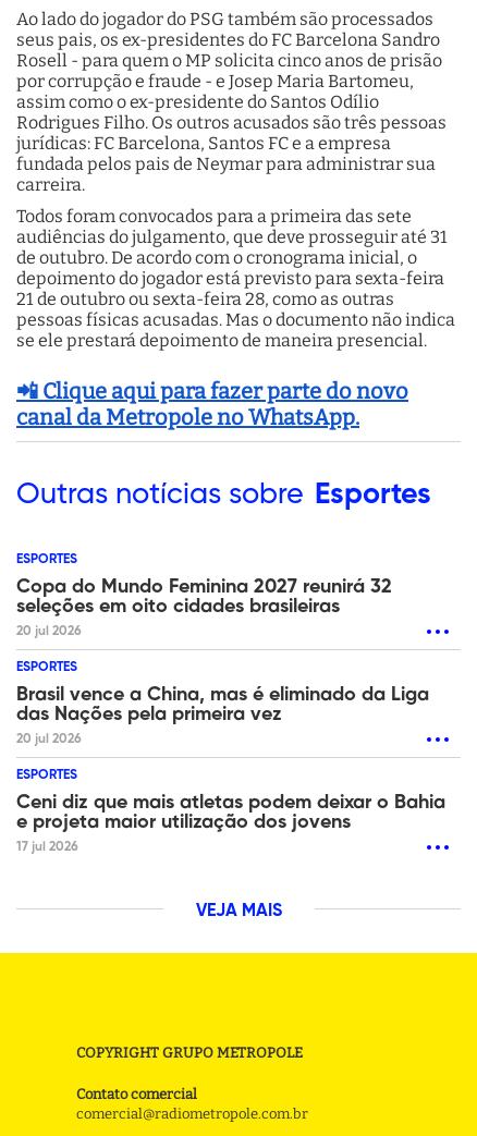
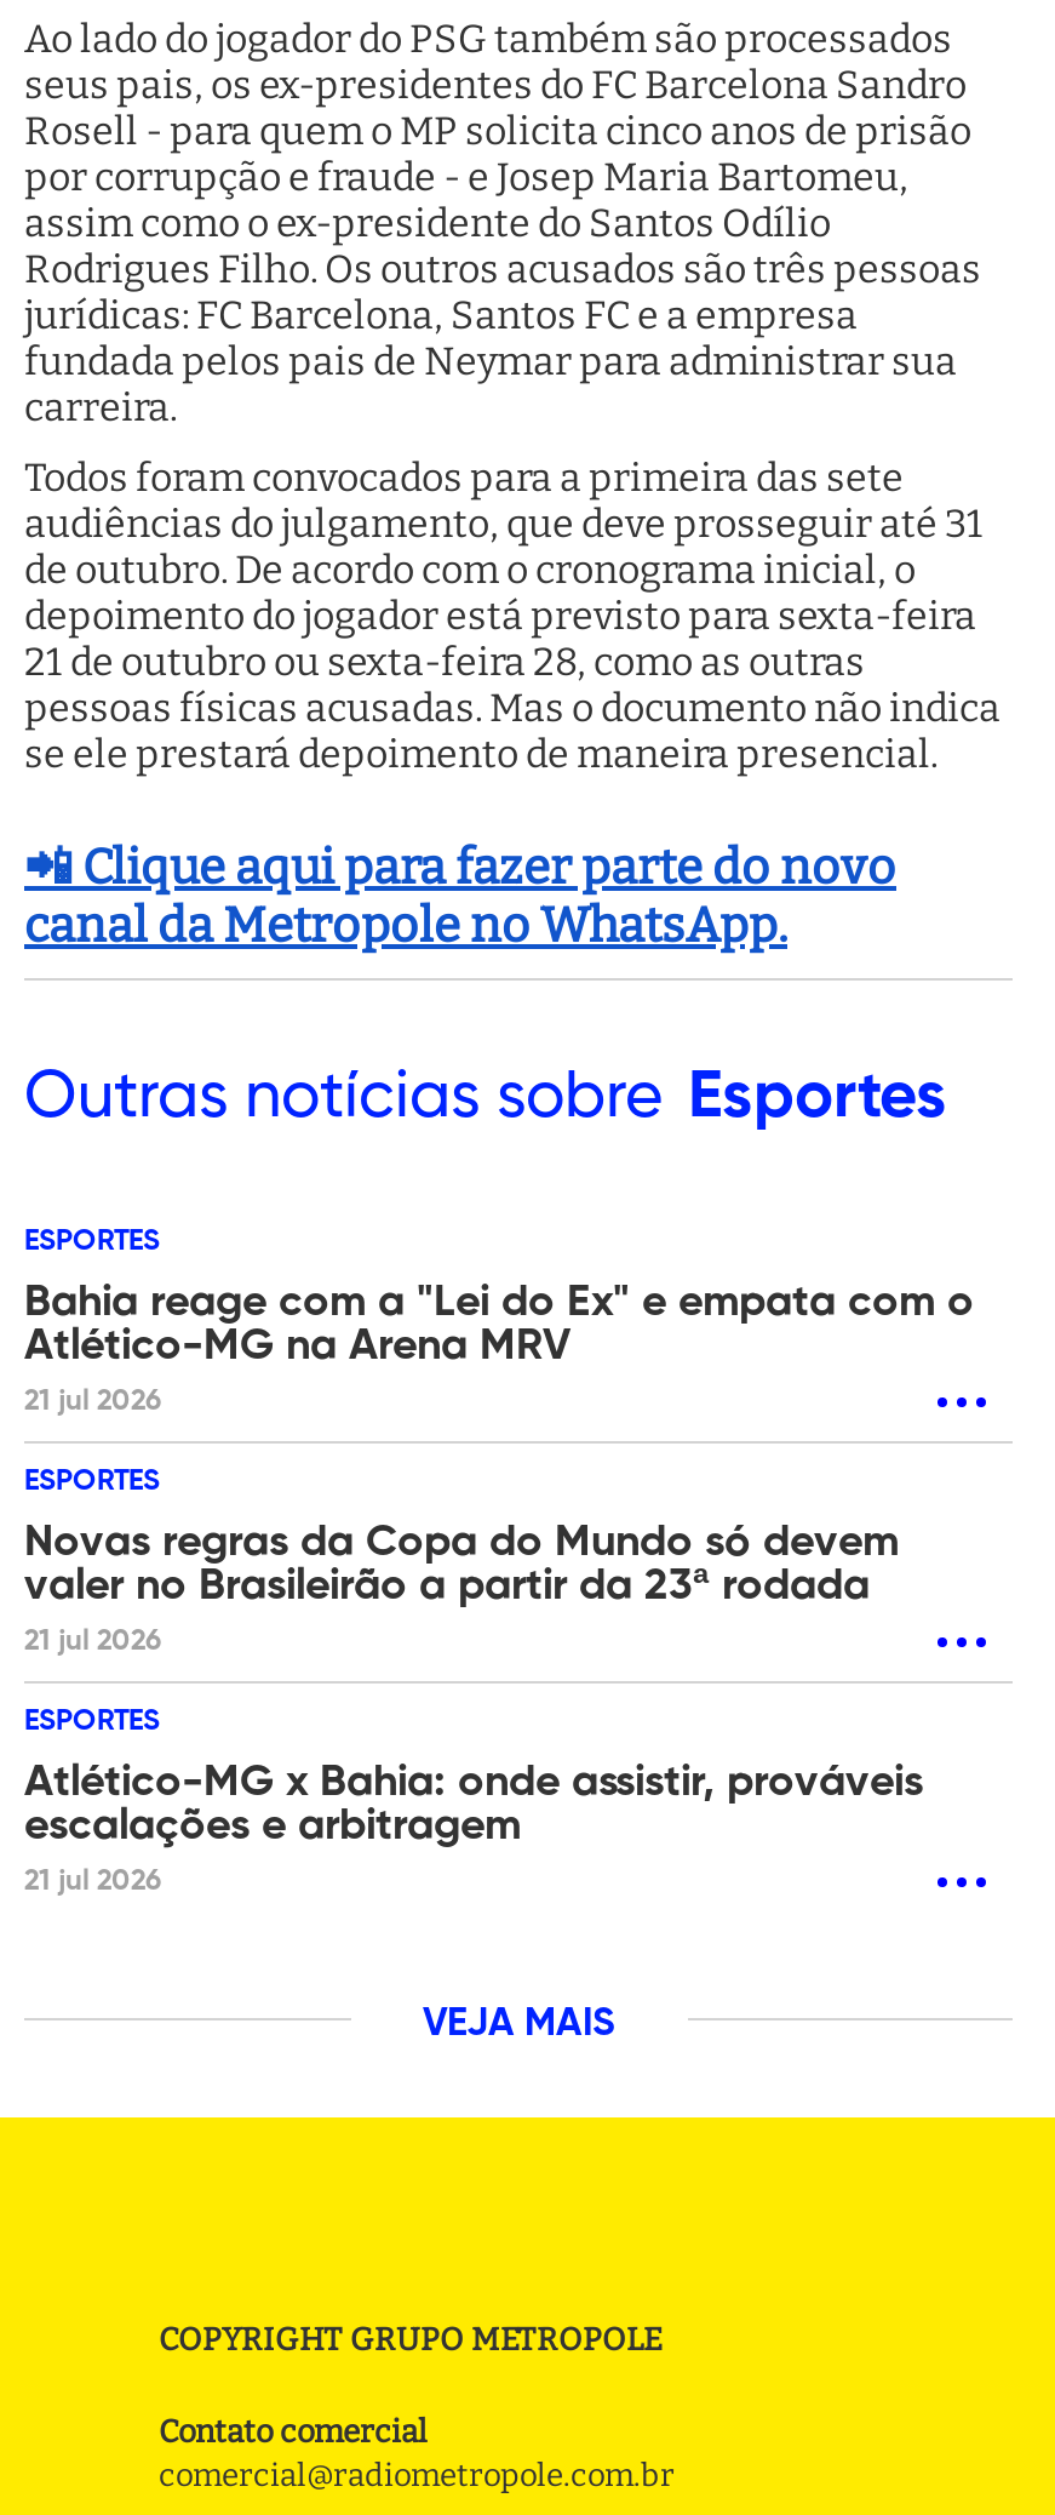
[16,577,392,638] Copa do Mundo Feminina 2027 reunirá 32 | seleções em oito cidades brasileiras | 20 jul 2026 -> [24,1281,974,1416] Bahia reage com a "Lei do Ex" e empata com o | Atlético-MG na Arena MRV | 21 jul 2026
[16,685,429,746] Brasil vence a China, mas é eliminado da Liga | das Nações pela primeira vez | 20 jul 2026 -> [24,1521,899,1656] Novas regras da Copa do Mundo só devem | valer no Brasileirão a partir da 23ª rodada | 21 jul 2026
[16,793,445,854] Ceni diz que mais atletas podem deixar o Bahia | e projeta maior utilização dos jovens | 17 jul 2026 -> [24,1761,923,1896] Atlético-MG x Bahia: onde assistir, prováveis | escalações e arbitragem | 21 jul 2026

